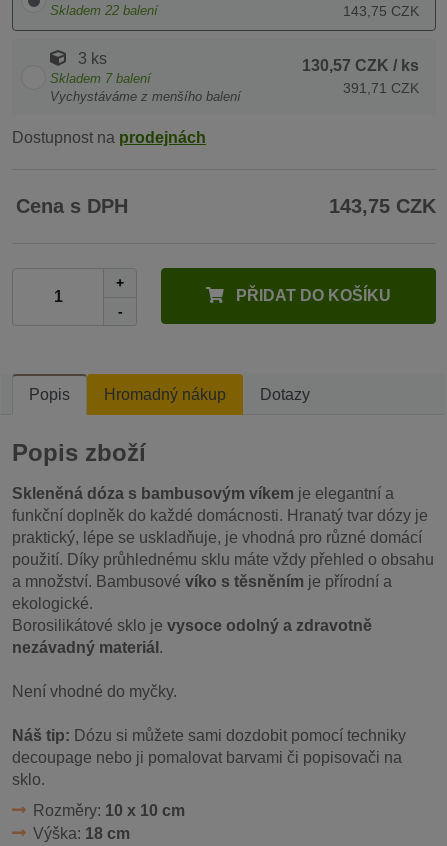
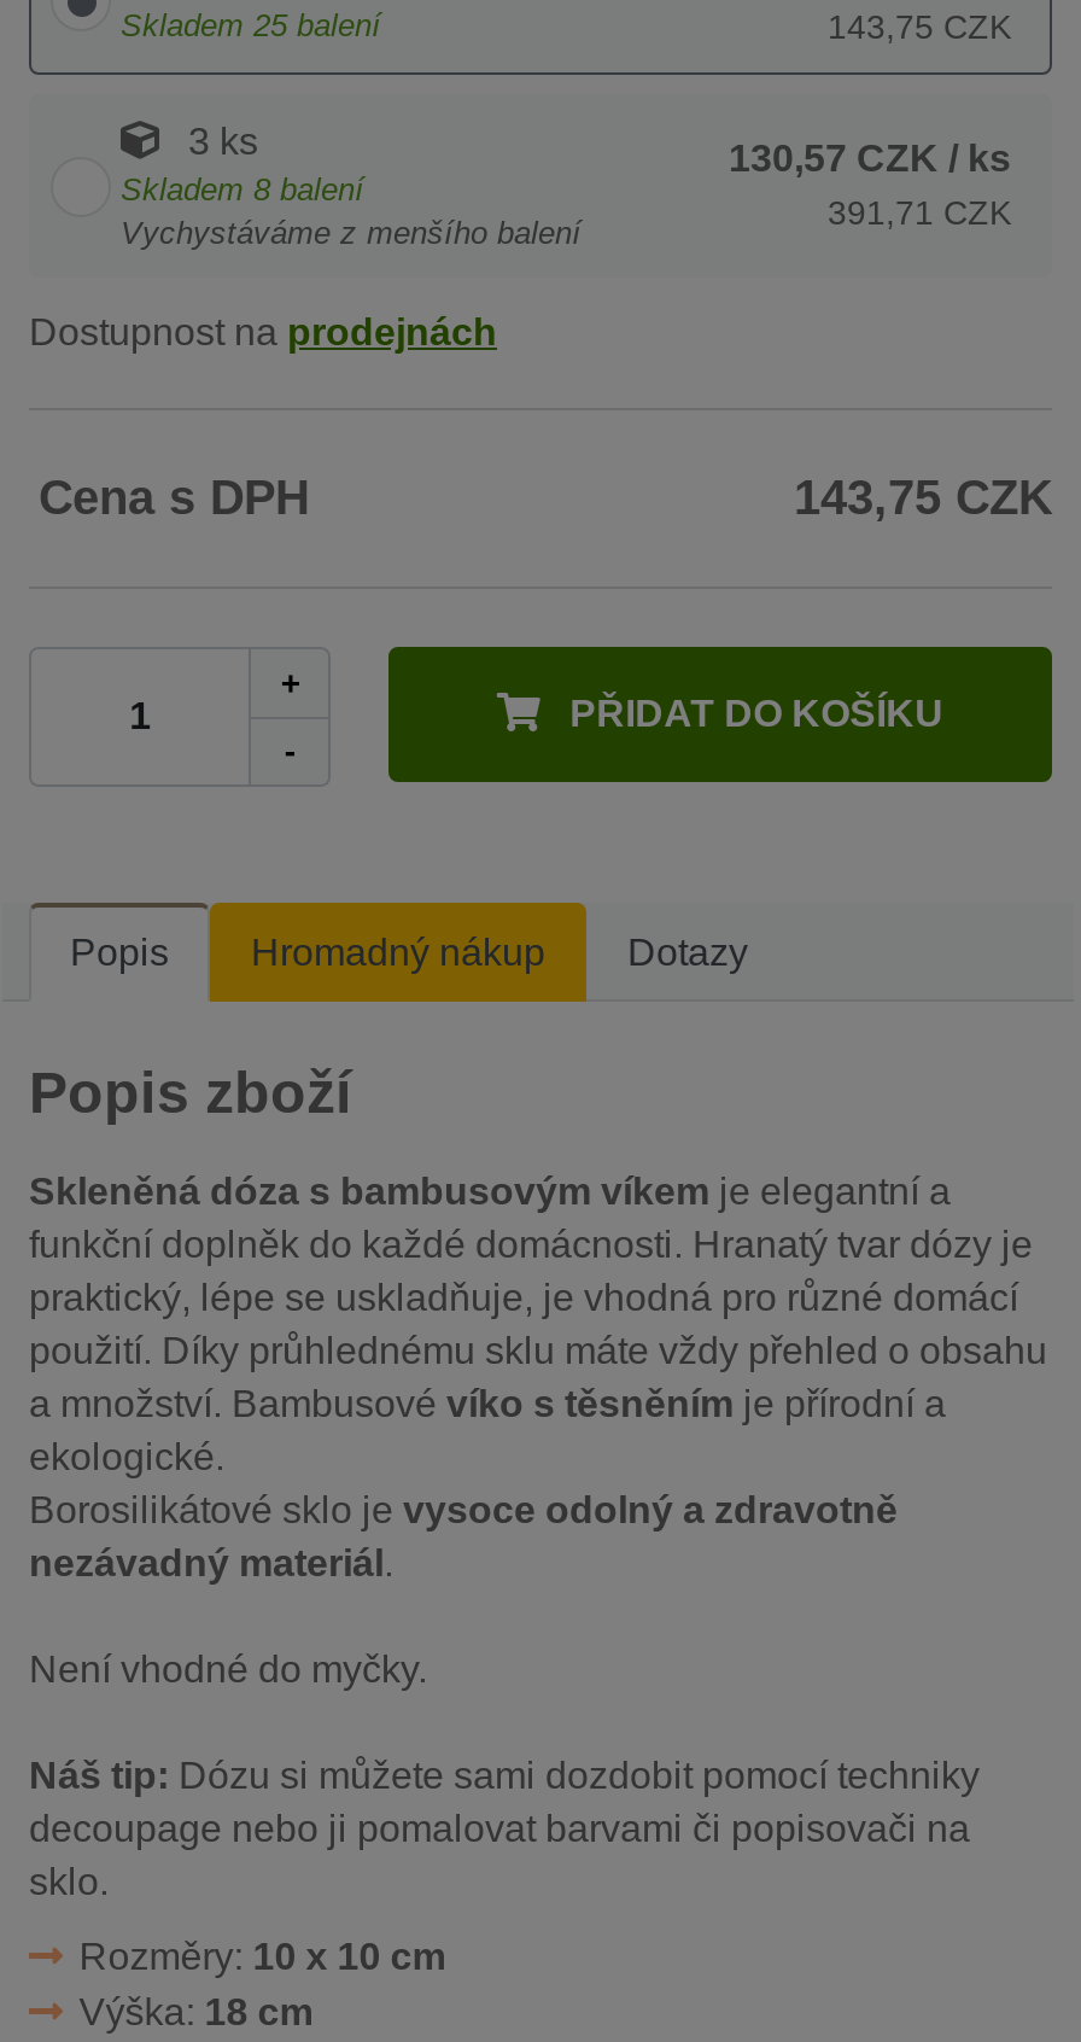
[50,3,158,18] Skladem 22 balení -> [121,8,381,44] Skladem 25 balení
[50,71,151,86] Skladem 7 balení -> [121,172,364,208] Skladem 8 balení

